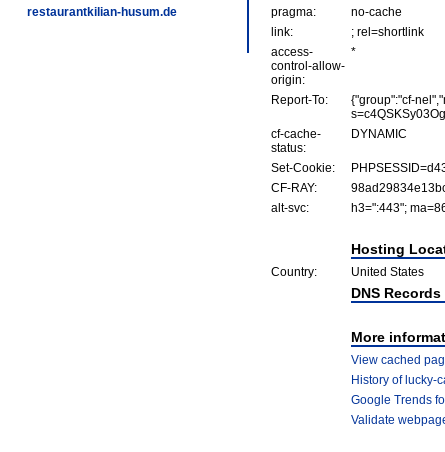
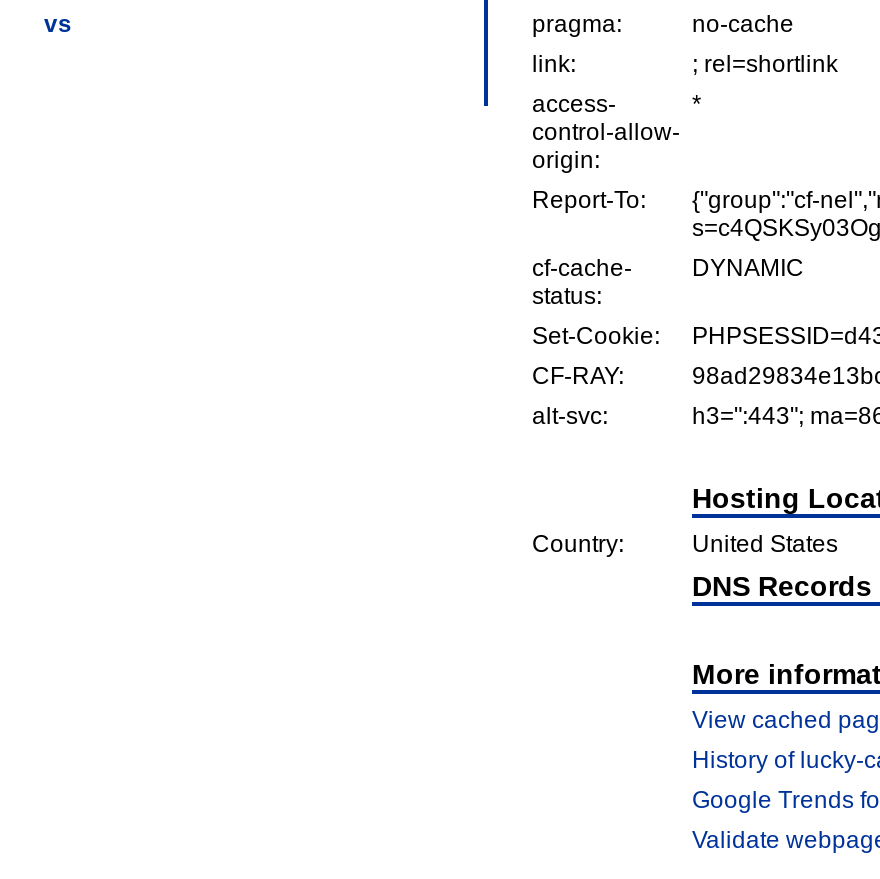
[27,5,177,19] restaurantkilian-husum.de -> [44,10,72,38] vs

